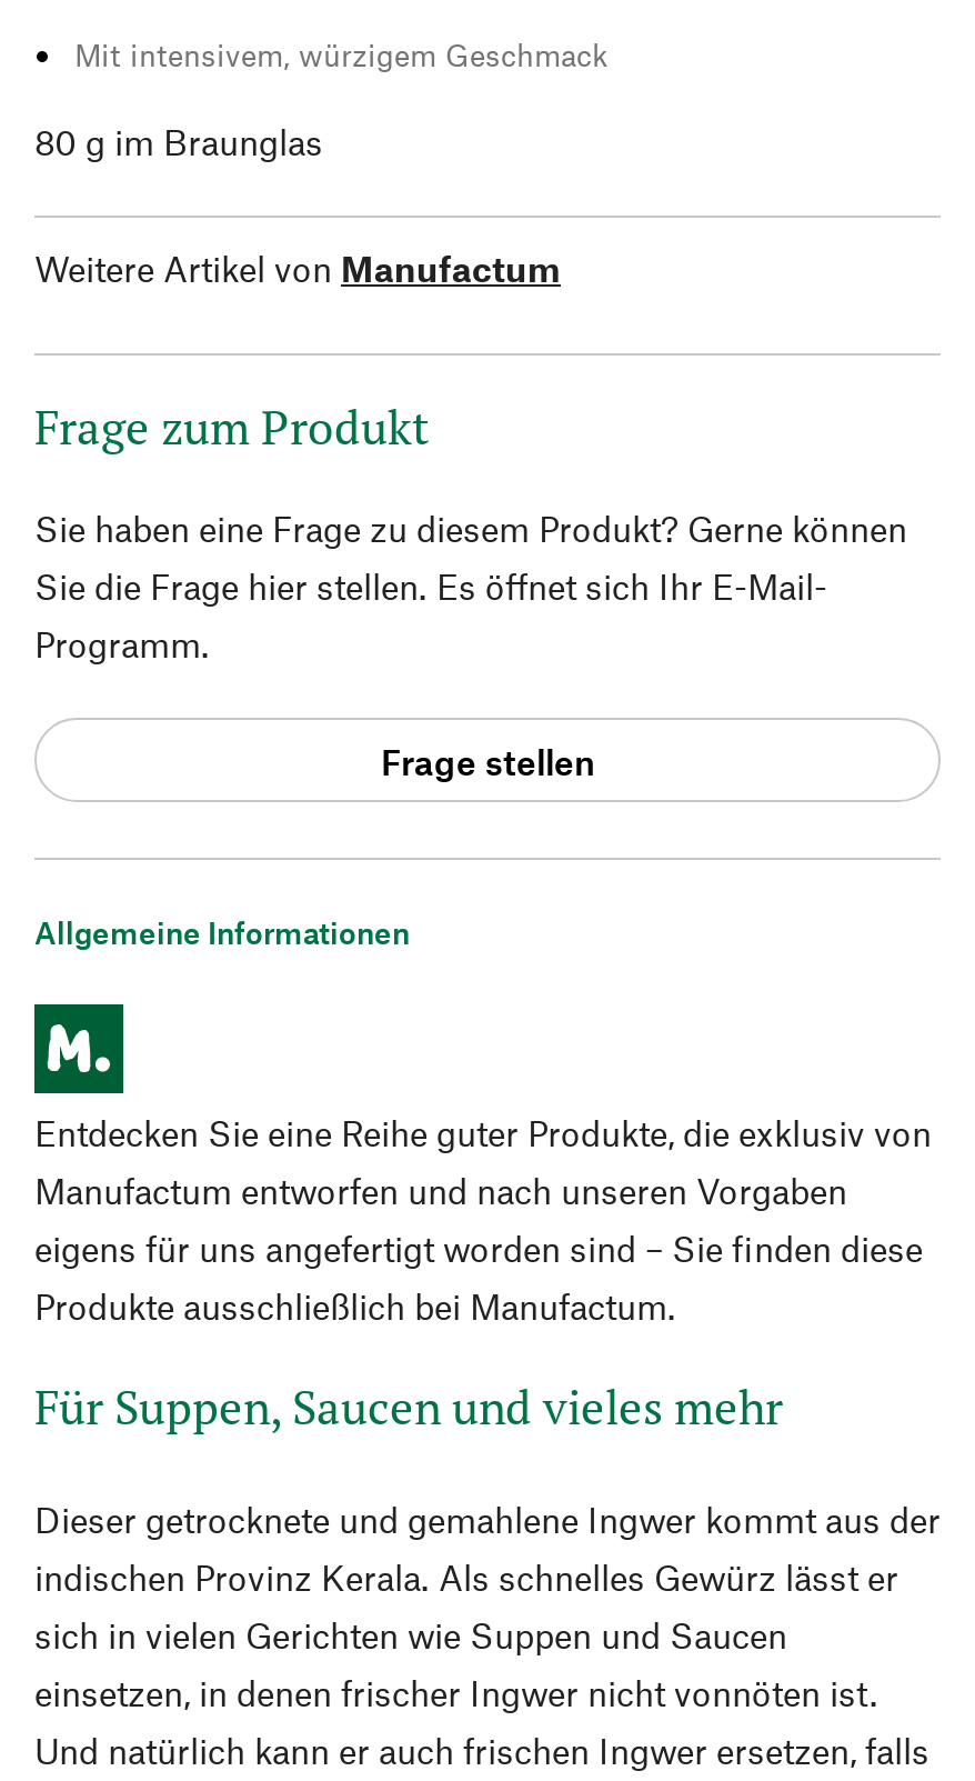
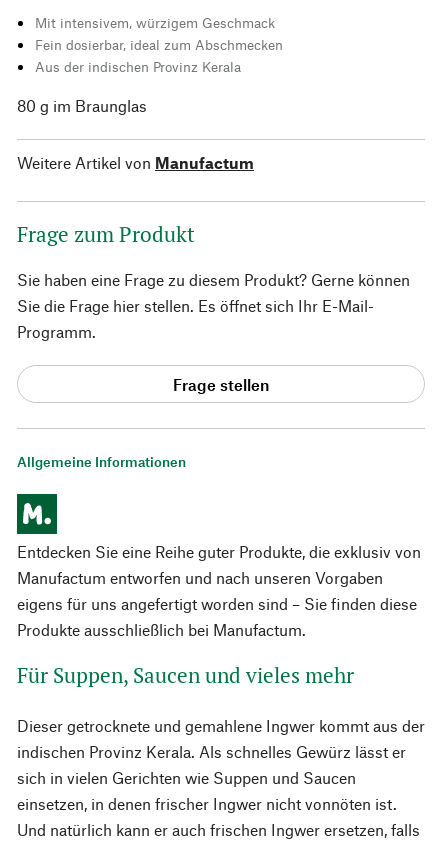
none -> [35,36,283,75] Fein dosierbar, ideal zum Abschmecken | Aus der indischen Provinz Kerala

